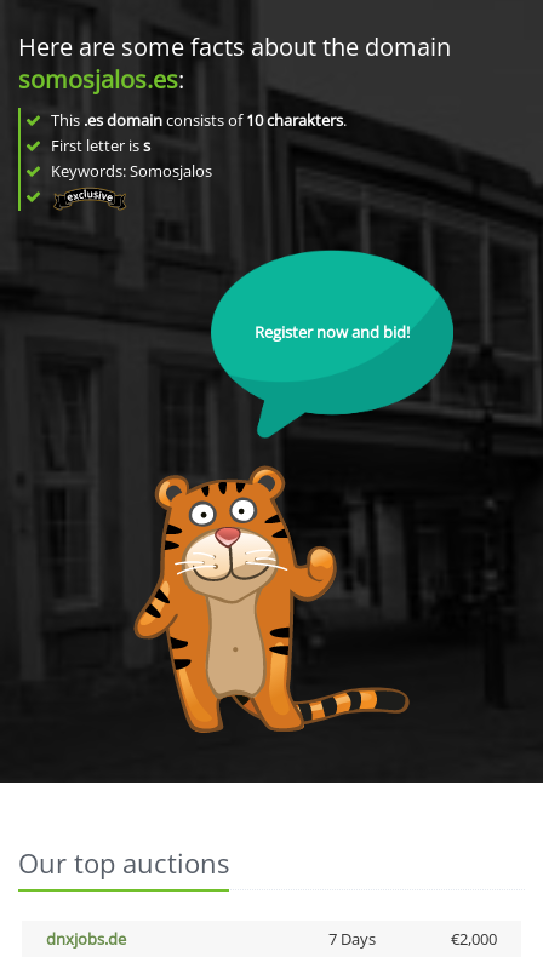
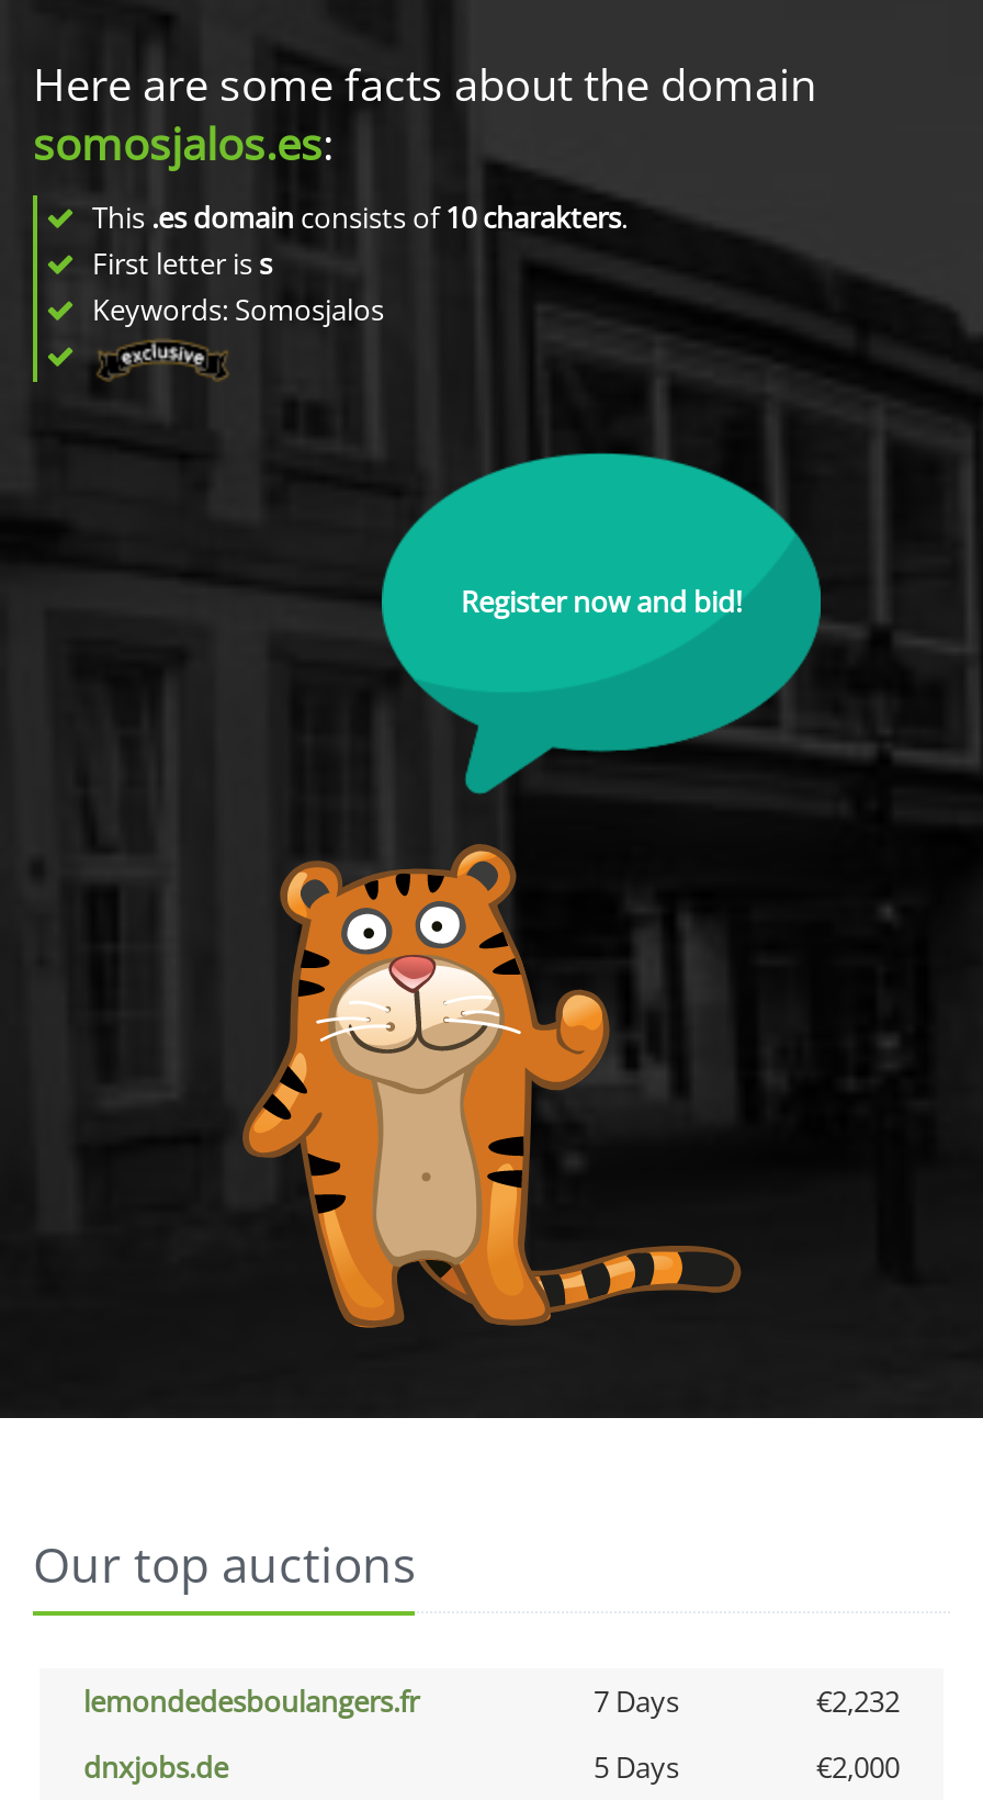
none -> [83,1680,900,1720] lemondedesboulangers.fr | 7 Days | €2,232
[328,927,375,949] 7 Days -> [594,1746,679,1786] 5 Days

